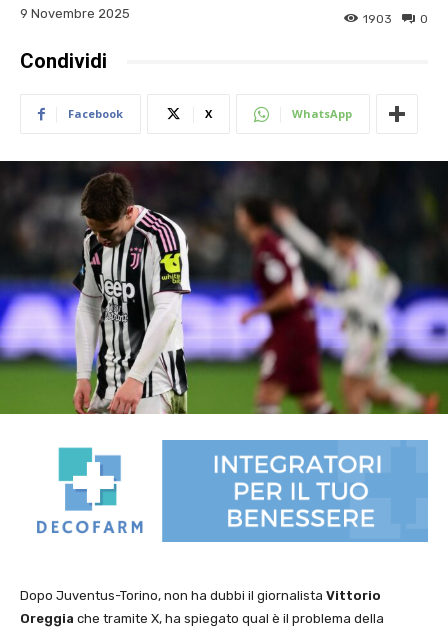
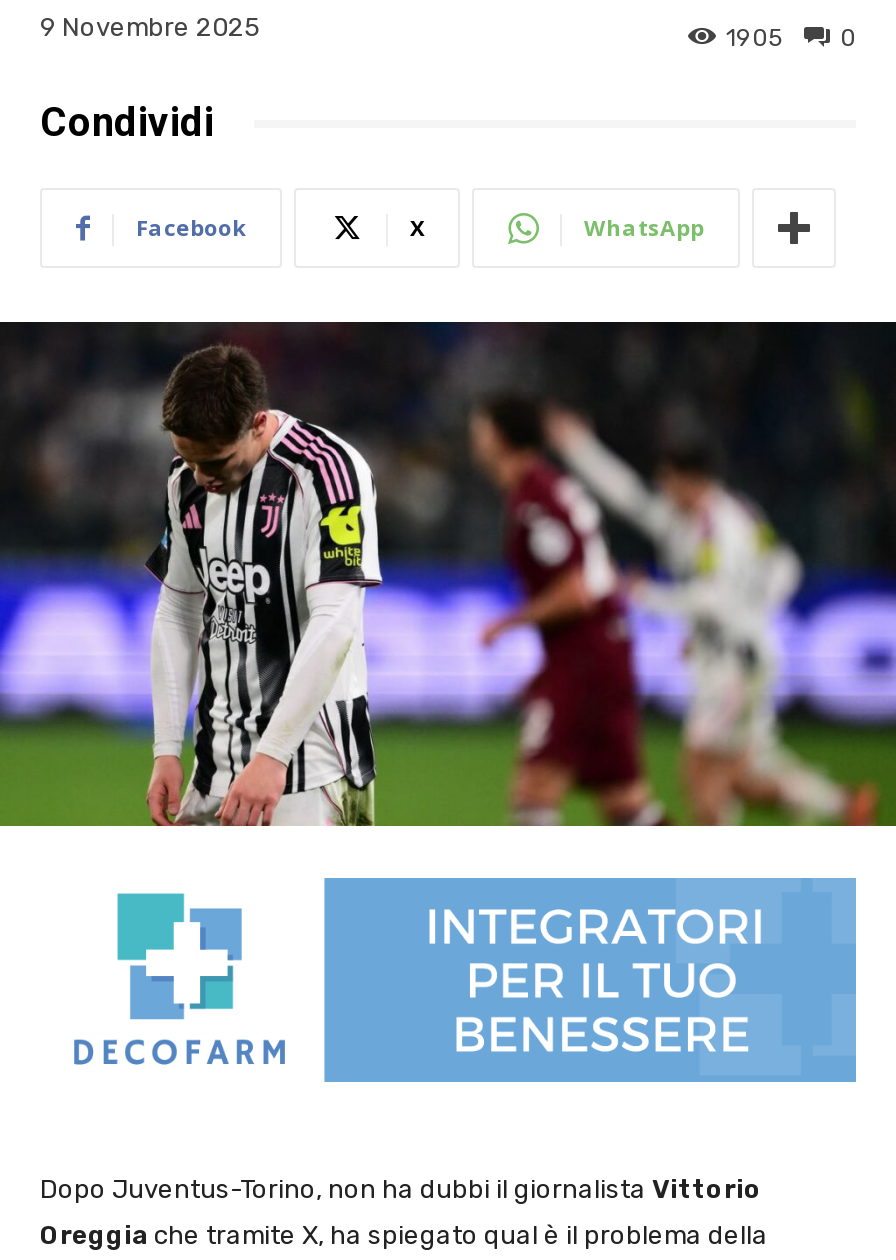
[363,12,428,26] 1903 0 -> [726,24,856,52] 1905 0

